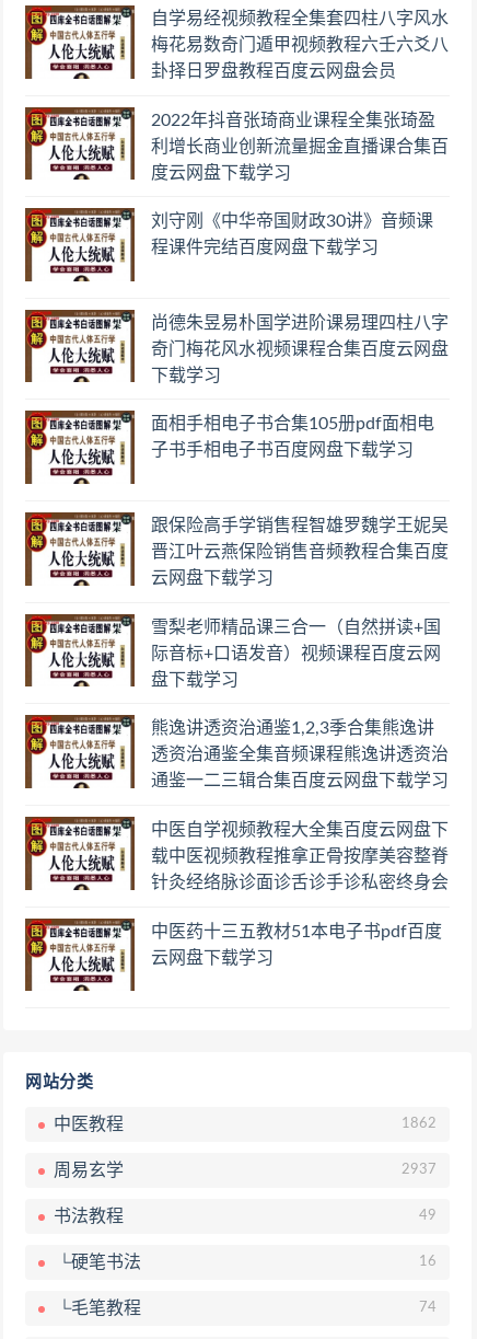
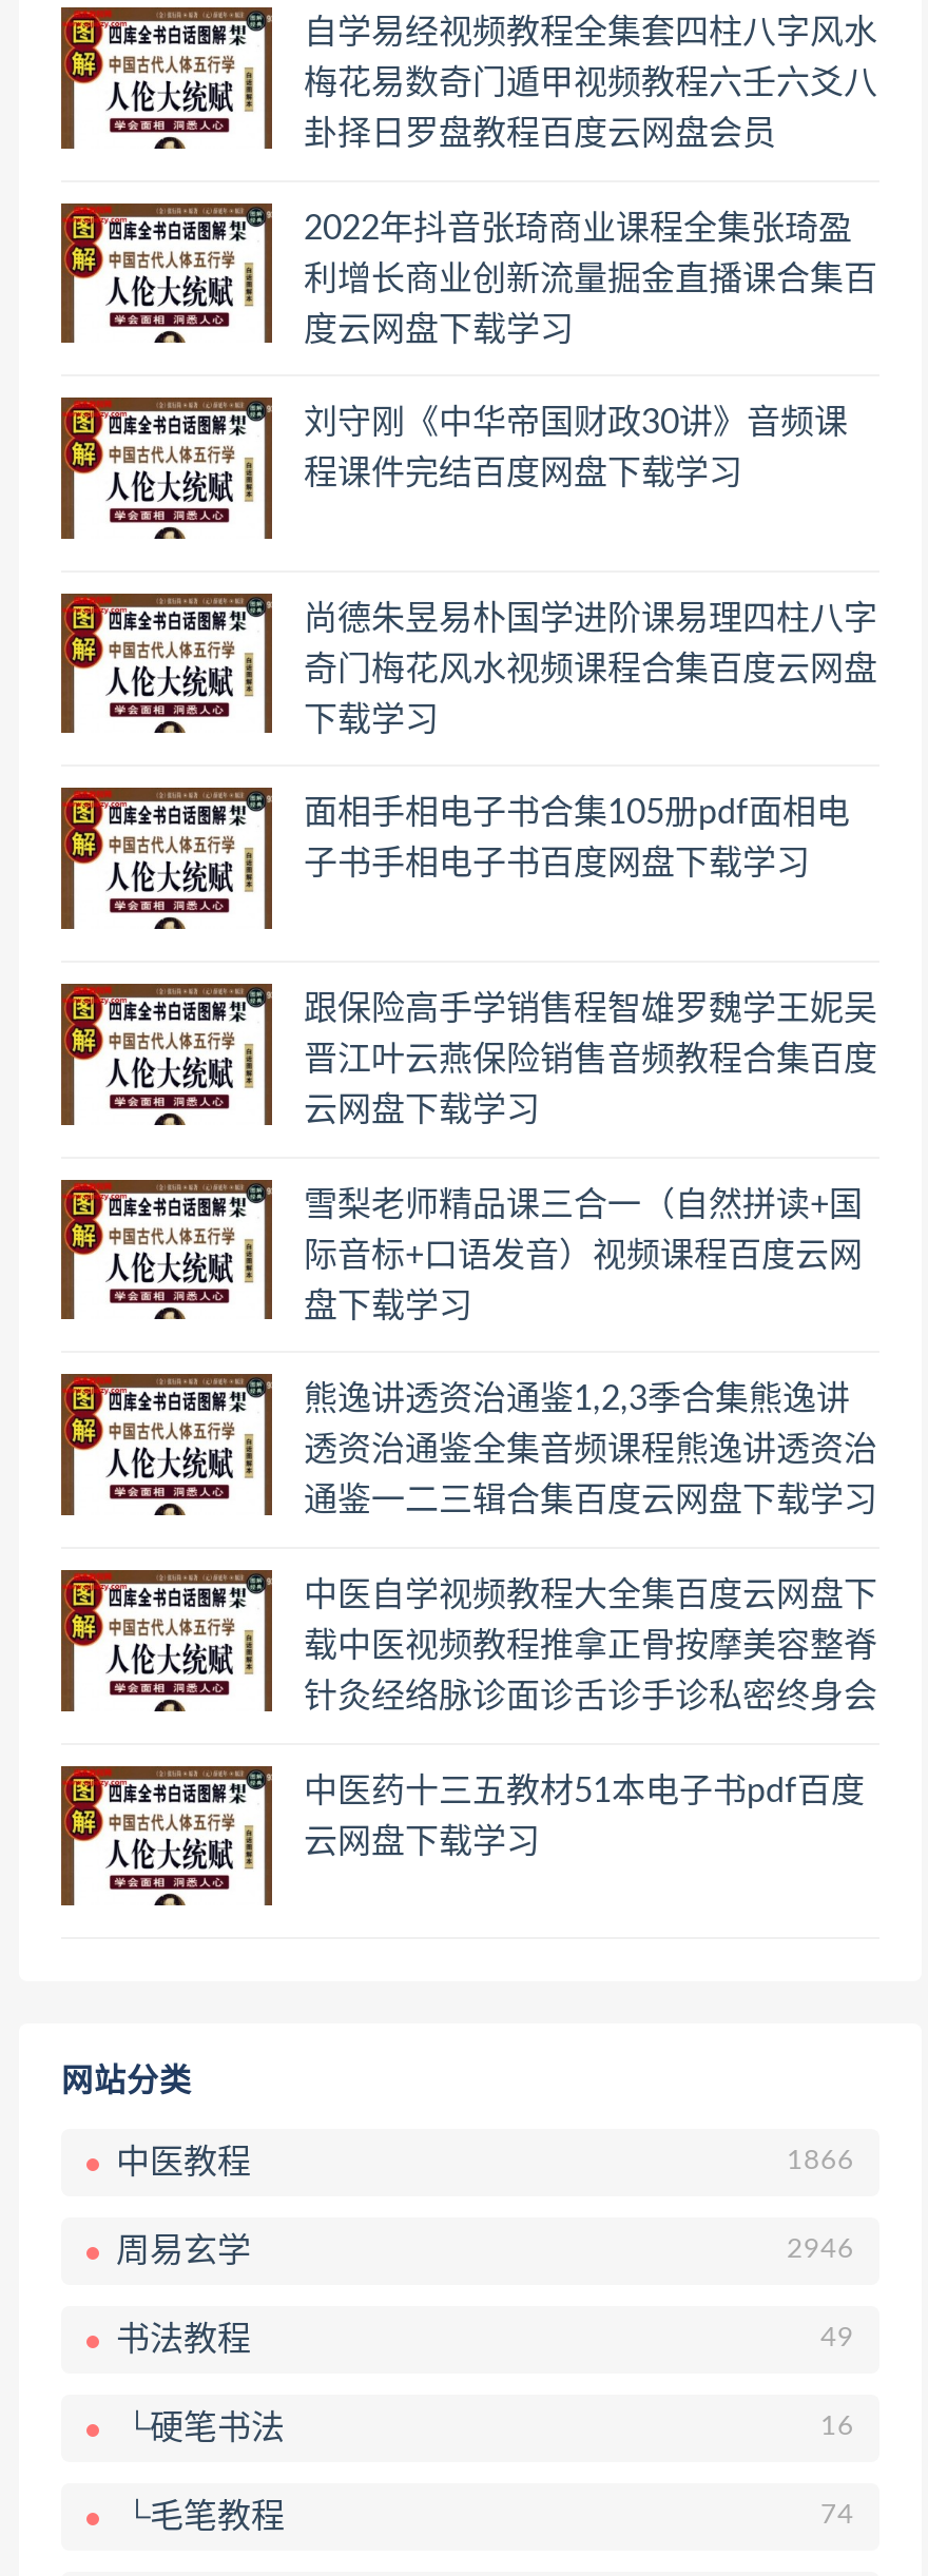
[402,1117,437,1131] 1862 -> [787,2149,854,2176] 1866
[402,1163,437,1177] 2937 -> [787,2237,854,2265] 2946

